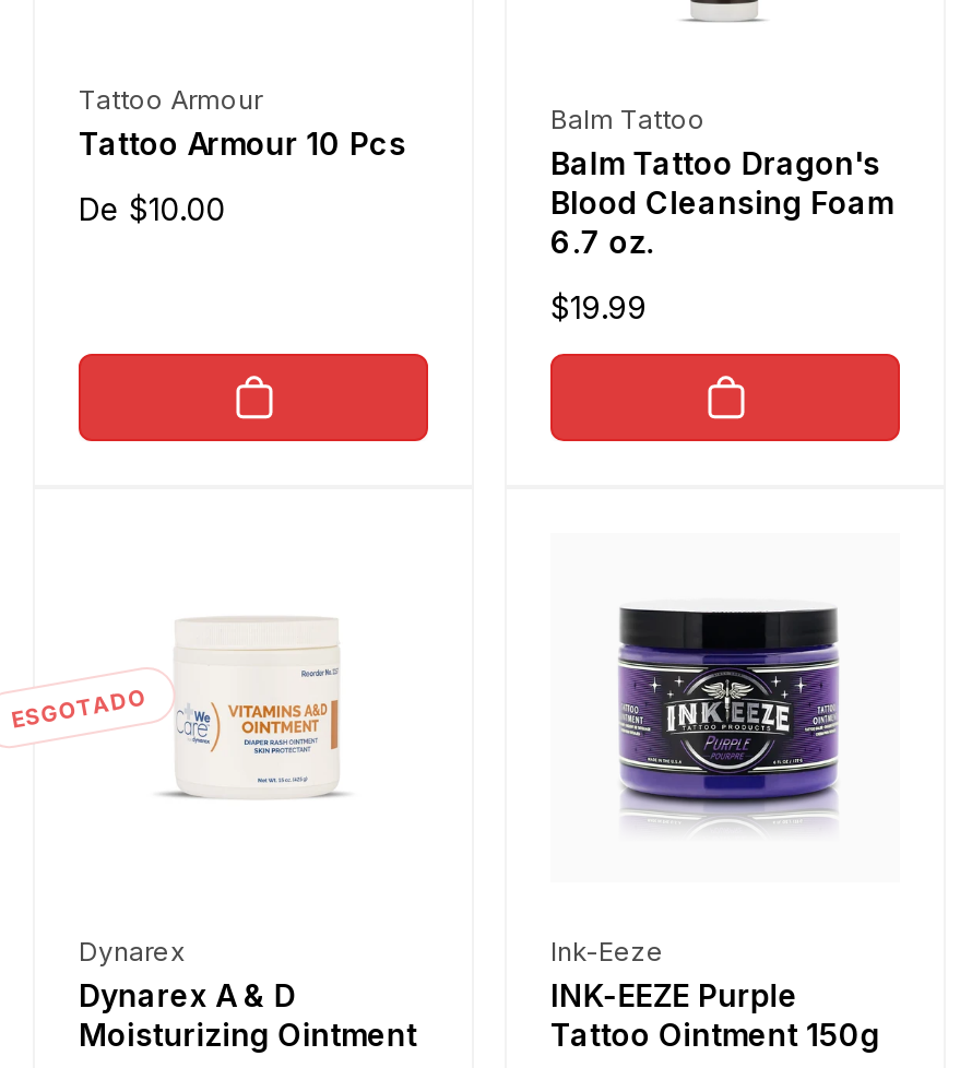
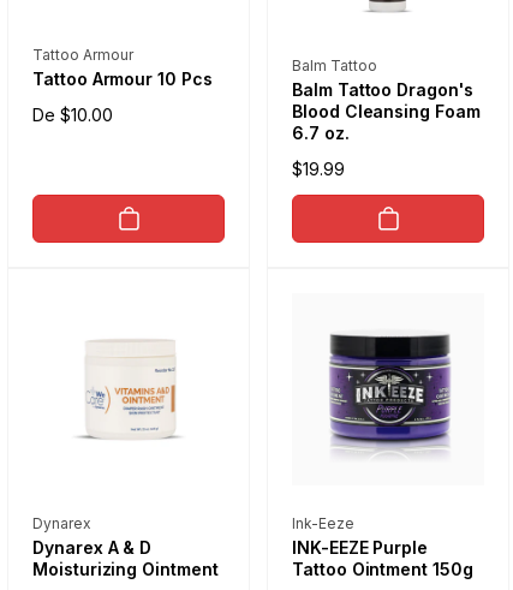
[9,683,148,732] ESGOTADO -> none

